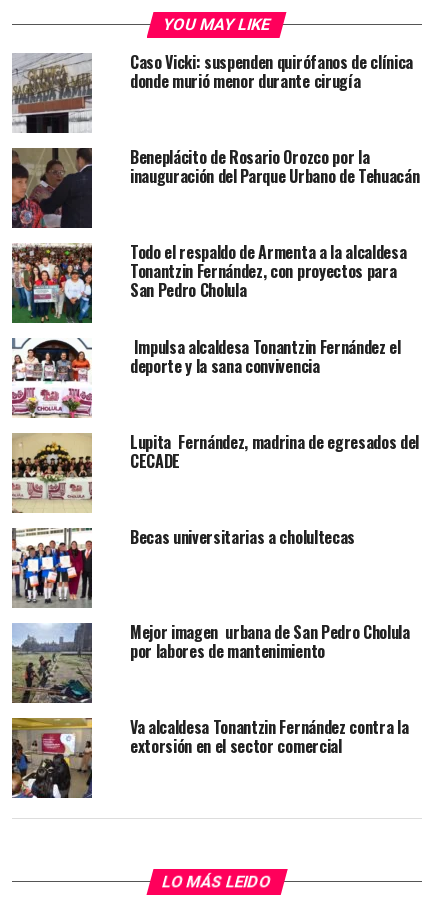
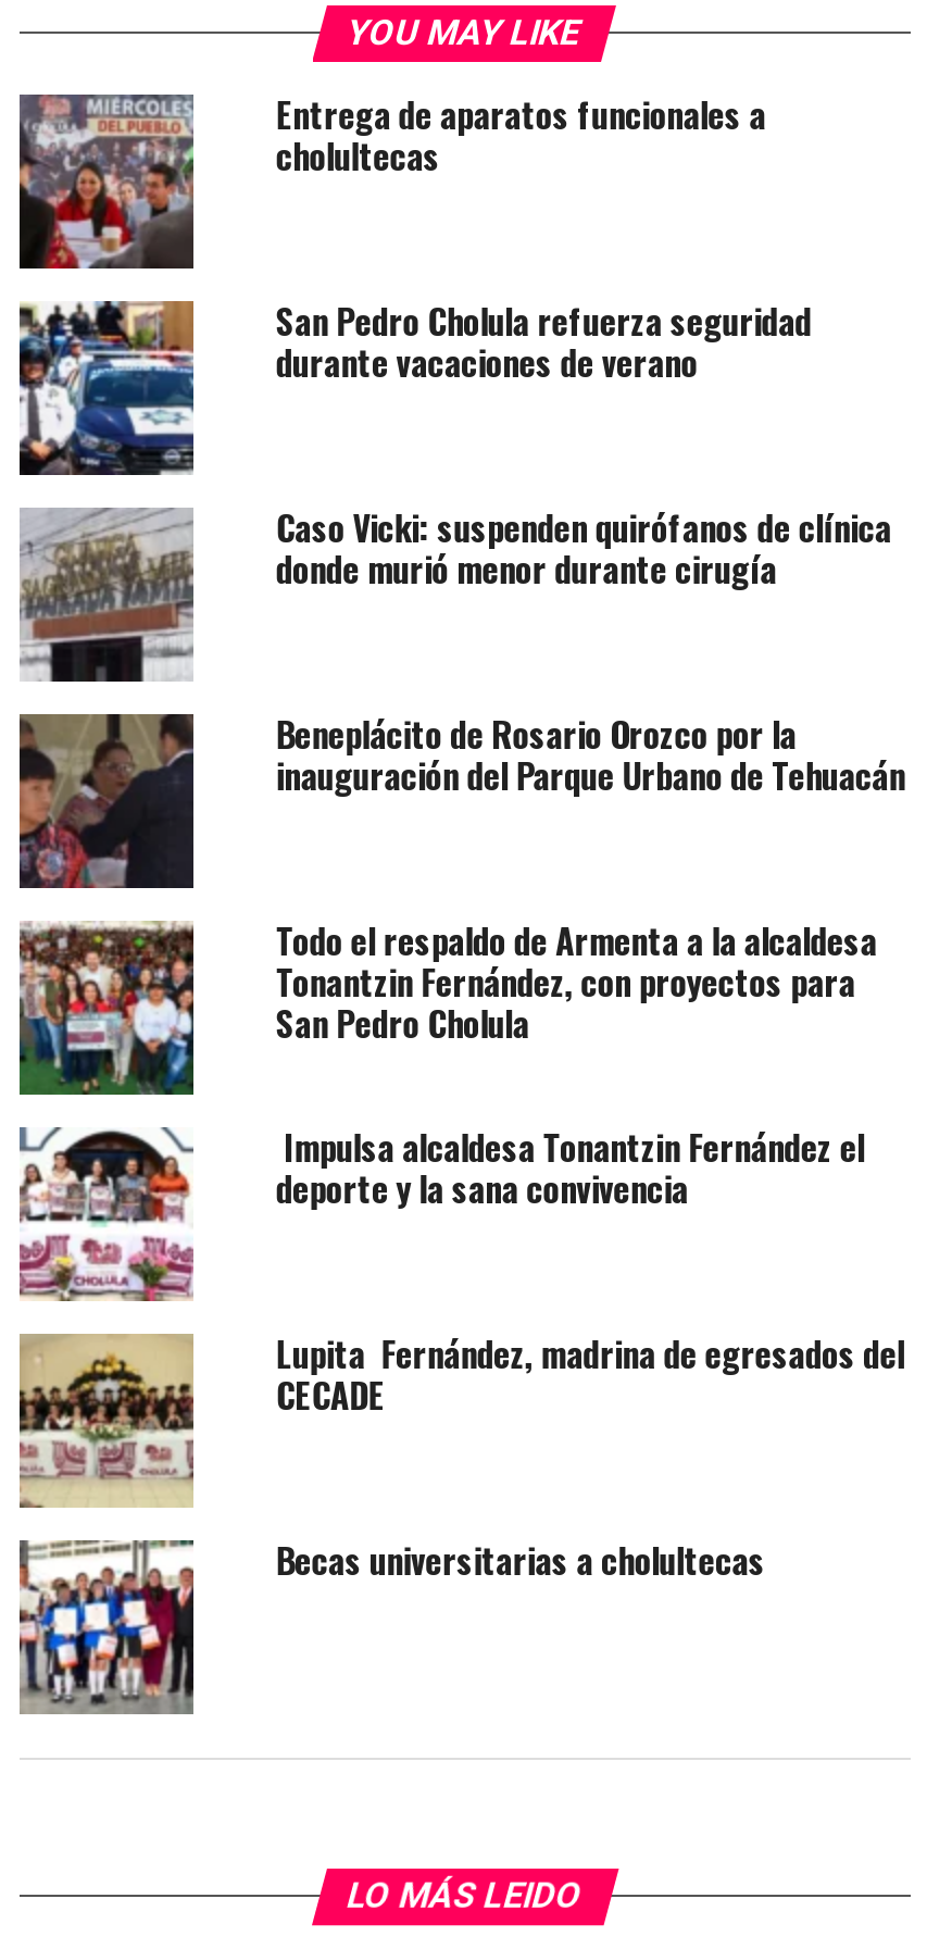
none -> [17,88,811,389] [image] | Entrega de aparatos funcionales a | cholultecas | San Pedro Cholula refuerza seguridad | durante vacaciones de verano
none -> [17,299,196,477] [image]
moved [11,50,419,549] -> [17,502,905,1586]: [image] | Caso Vicki: suspenden quirófanos de clínica | donde murió menor durante cirugía | ... | CECADE | Becas universitarias a cholultecas
moved [10,526,93,609] -> [15,1536,196,1716]: [image]
[12,620,410,758] [image] | Mejor imagen urbana de San Pedro Cholula | por labores de mantenimiento | Va alcaldesa Tonantzin Fernández contra la | extorsión en el sector comercial -> none
[11,717,93,798] [image] -> none

